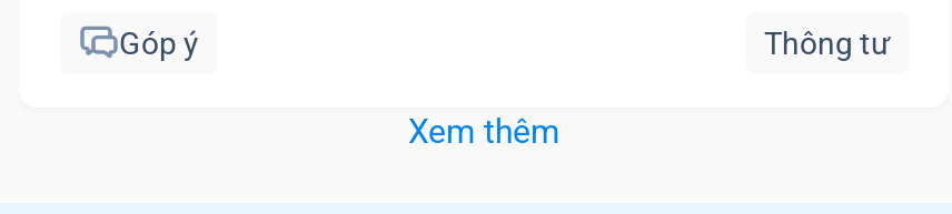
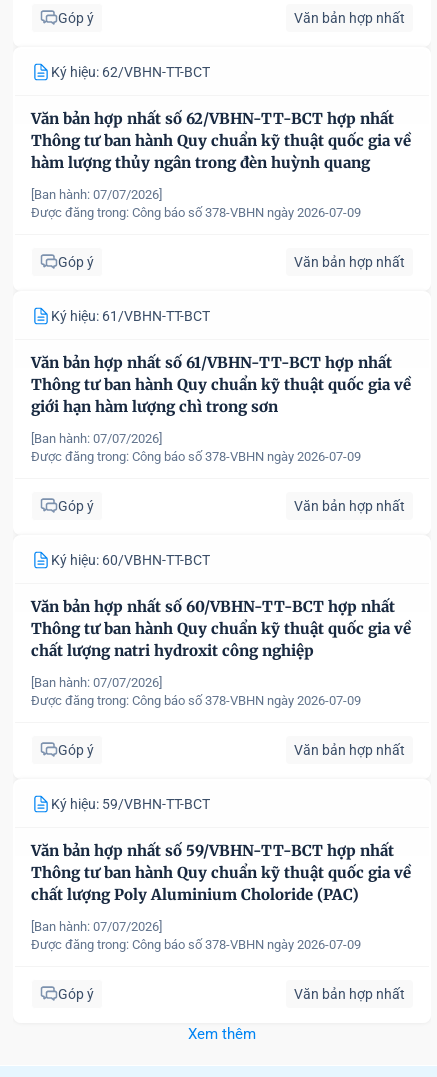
[764,27,891,62] Thông tư -> [31,10,411,1002] Văn bản hợp nhất | Ký hiệu: 62/VBHN-TT-BCT | Văn bản hợp nhất số 62/VBHN-TT-BCT hợp nhất | Thông tư ban hành Quy chuẩn kỹ thuật quốc gia về | hàm lượng thủy ngân trong đèn huỳnh quang | [Ban hành: 07/07/2026] | Được đăng trong: Công báo số 378-VBHN ngày 2026-07-09 | Góp ý | Văn bản hợp nhất | Ký hiệu: 61/VBHN-TT-BCT | Văn bản hợp nhất số 61/VBHN-TT-BCT hợp nhất | Thông tư ban hành Quy chuẩn kỹ thuật quốc gia về | giới hạn hàm lượng chì trong sơn | [Ban hành: 07/07/2026] | Được đăng trong: Công báo số 378-VBHN ngày 2026-07-09 | Góp ý | Văn bản hợp nhất | Ký hiệu: 60/VBHN-TT-BCT | Văn bản hợp nhất số 60/VBHN-TT-BCT hợp nhất | Thông tư ban hành Quy chuẩn kỹ thuật quốc gia về | chất lượng natri hydroxit công nghiệp | [Ban hành: 07/07/2026] | Được đăng trong: Công báo số 378-VBHN ngày 2026-07-09 | Góp ý | Văn bản hợp nhất | Ký hiệu: 59/VBHN-TT-BCT | Văn bản hợp nhất số 59/VBHN-TT-BCT hợp nhất | Thông tư ban hành Quy chuẩn kỹ thuật quốc gia về | chất lượng Poly Aluminium Choloride (PAC) | [Ban hành: 07/07/2026] | Được đăng trong: Công báo số 378-VBHN ngày 2026-07-09 | Góp ý | Văn bản hợp nhất

